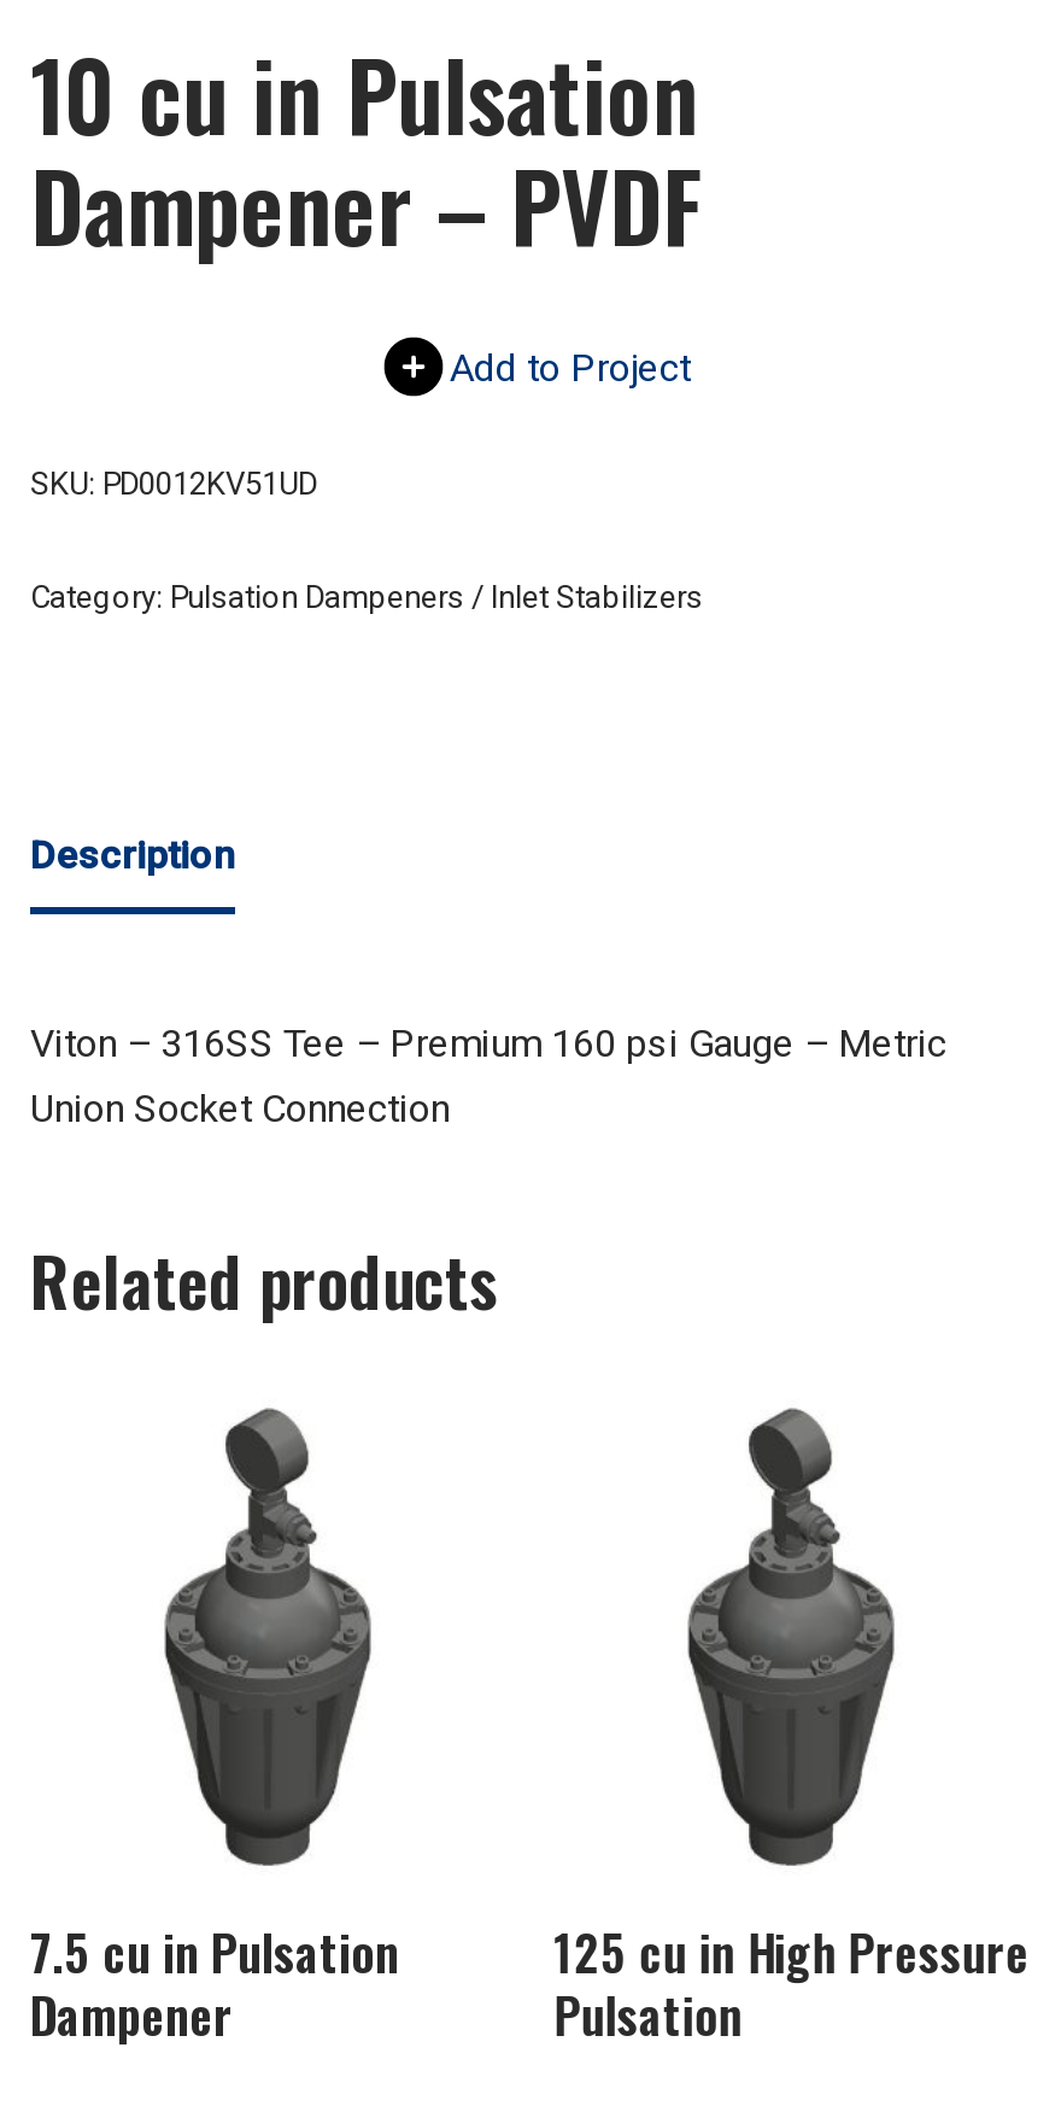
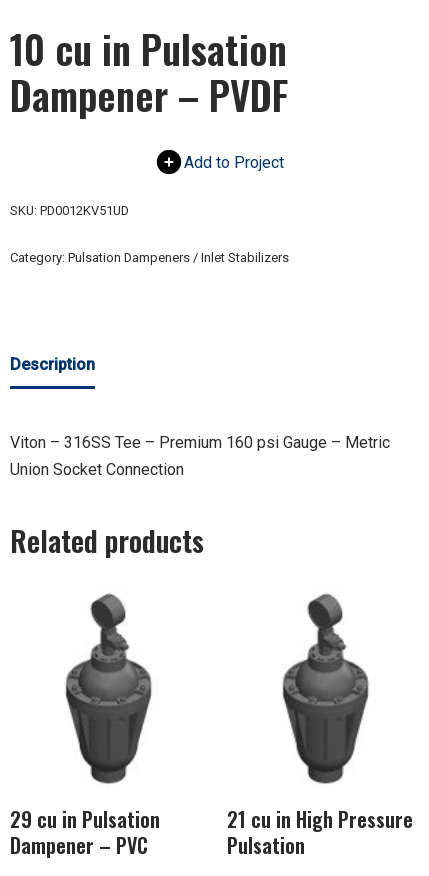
[30,1915,399,2050] 7.5 cu in Pulsation | Dampener -> [10,804,160,860] 29 cu in Pulsation | Dampener – PVC
[554,1915,1029,1988] 125 cu in High Pressure -> [227,804,413,834] 21 cu in High Pressure

